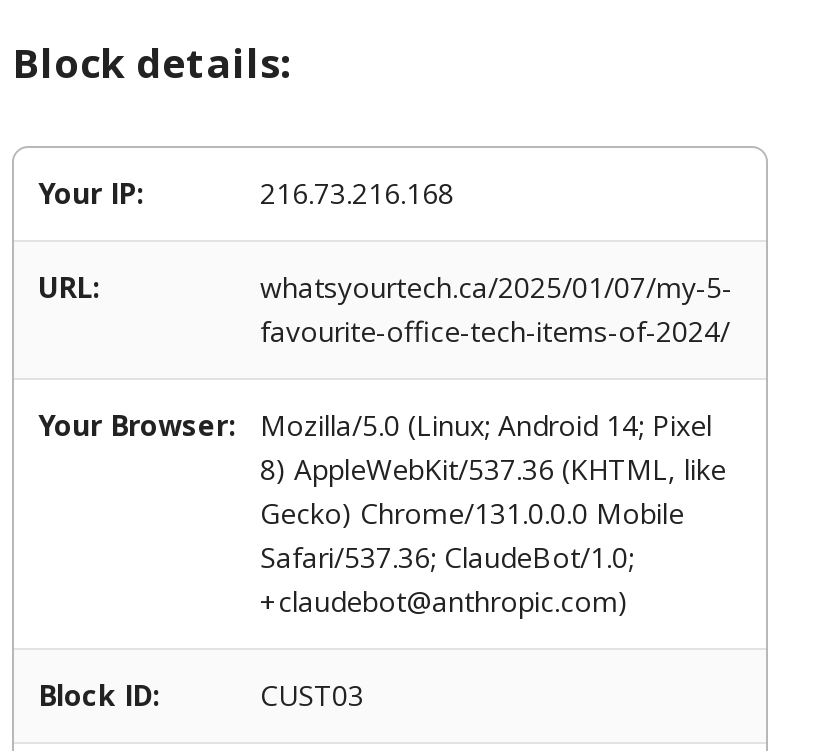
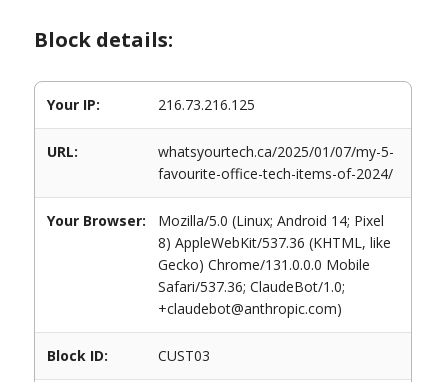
[260,174,454,212] 216.73.216.168 -> [158,95,255,114] 216.73.216.125

